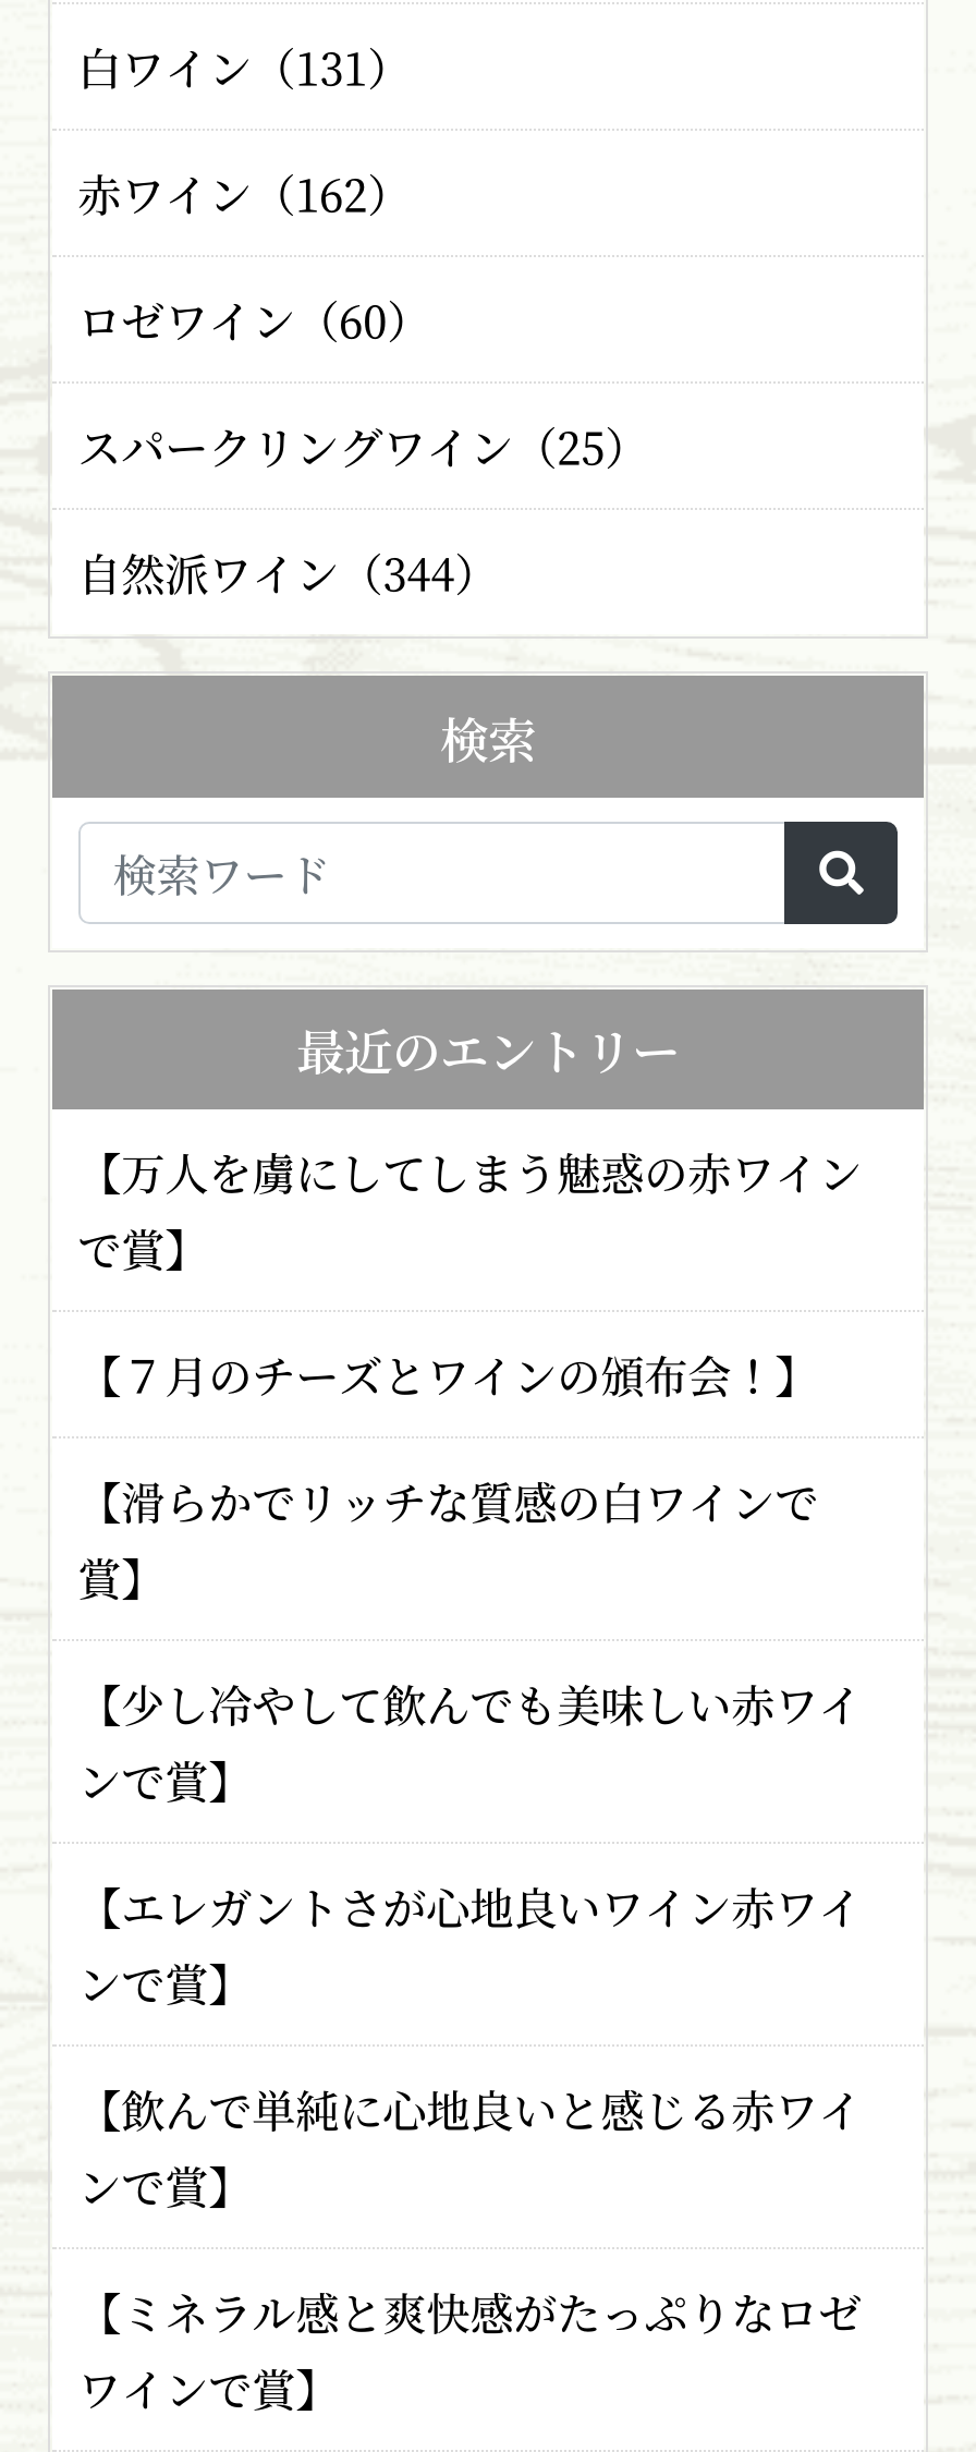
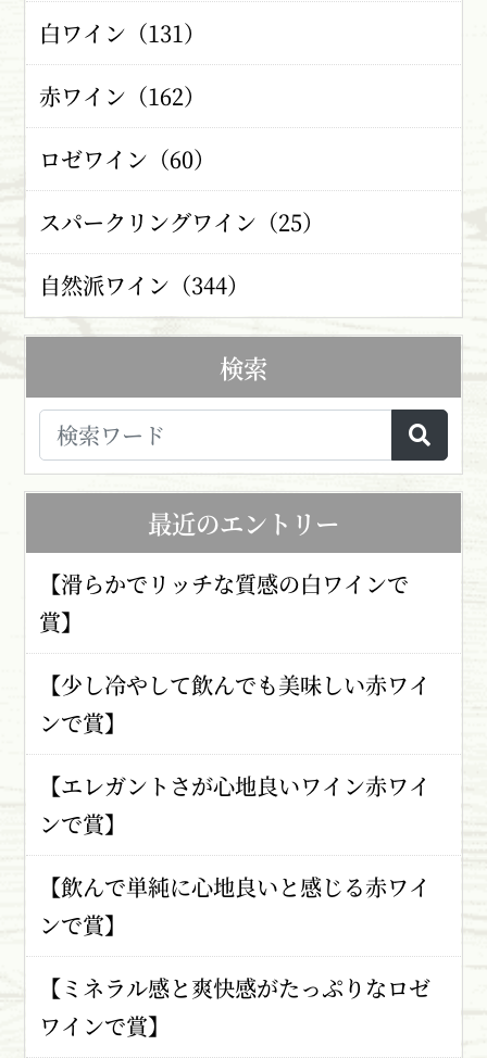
[78,1140,862,1406] 【万人を虜にしてしまう魅惑の赤ワイン | で賞】 | 【７月のチーズとワインの頒布会！】 -> none

